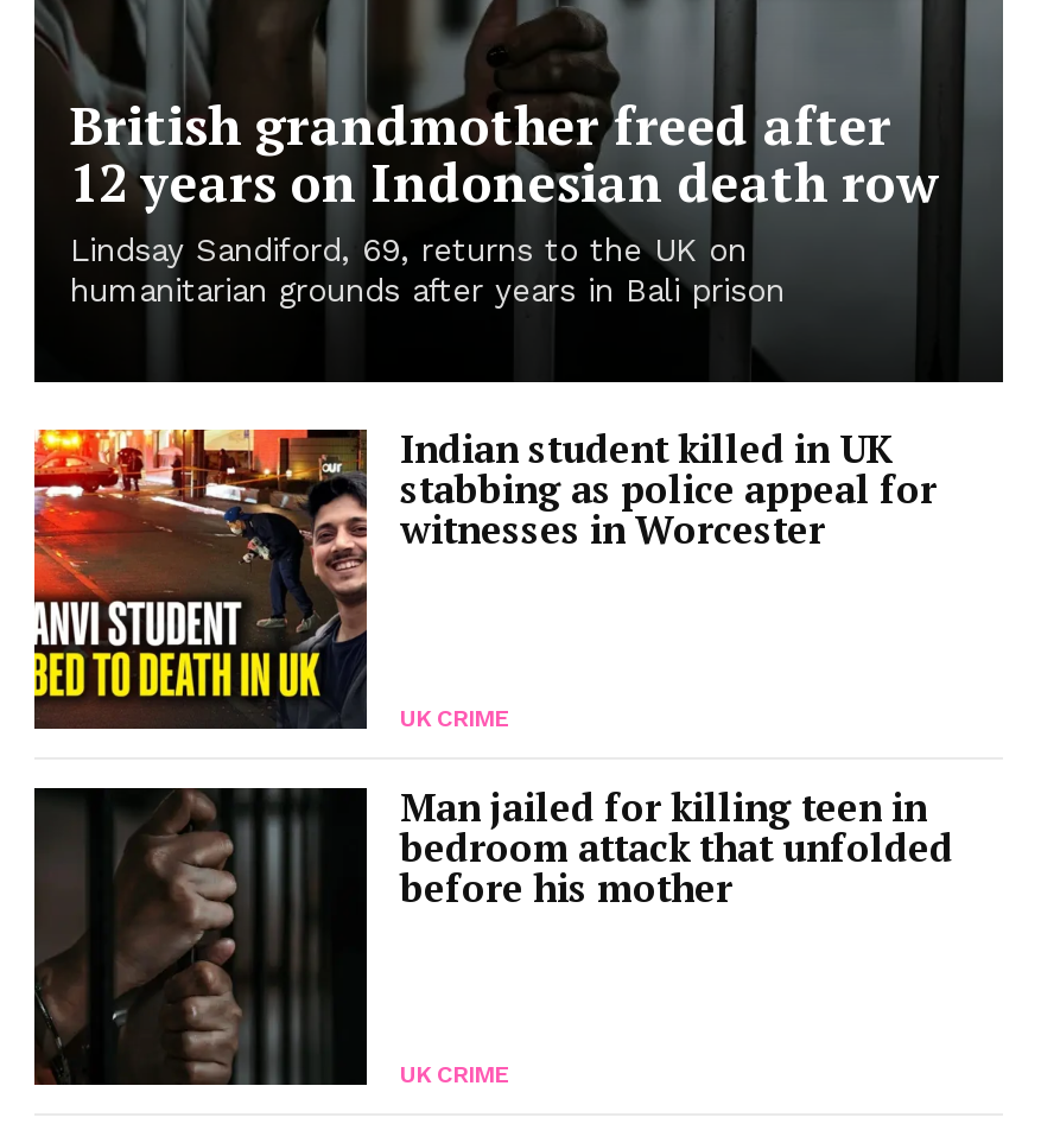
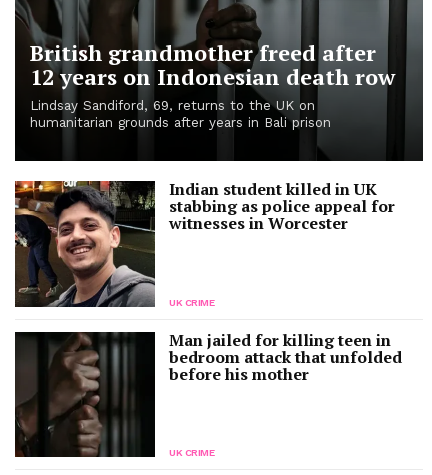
[32,427,369,729] [image] -> [14,180,156,307] [image]

